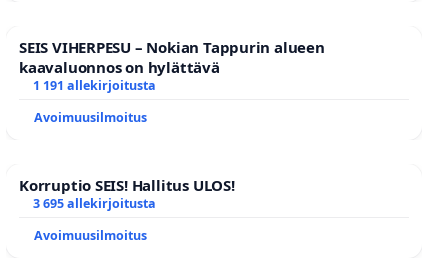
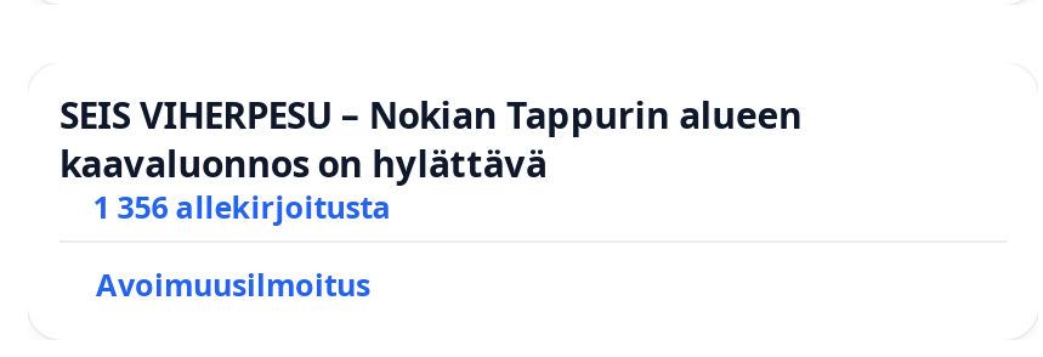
[19,77,235,212] 1 191 allekirjoitusta | Avoimuusilmoitus | Korruptio SEIS! Hallitus ULOS! | 3 695 allekirjoitusta -> [93,188,392,229] 1 356 allekirjoitusta

